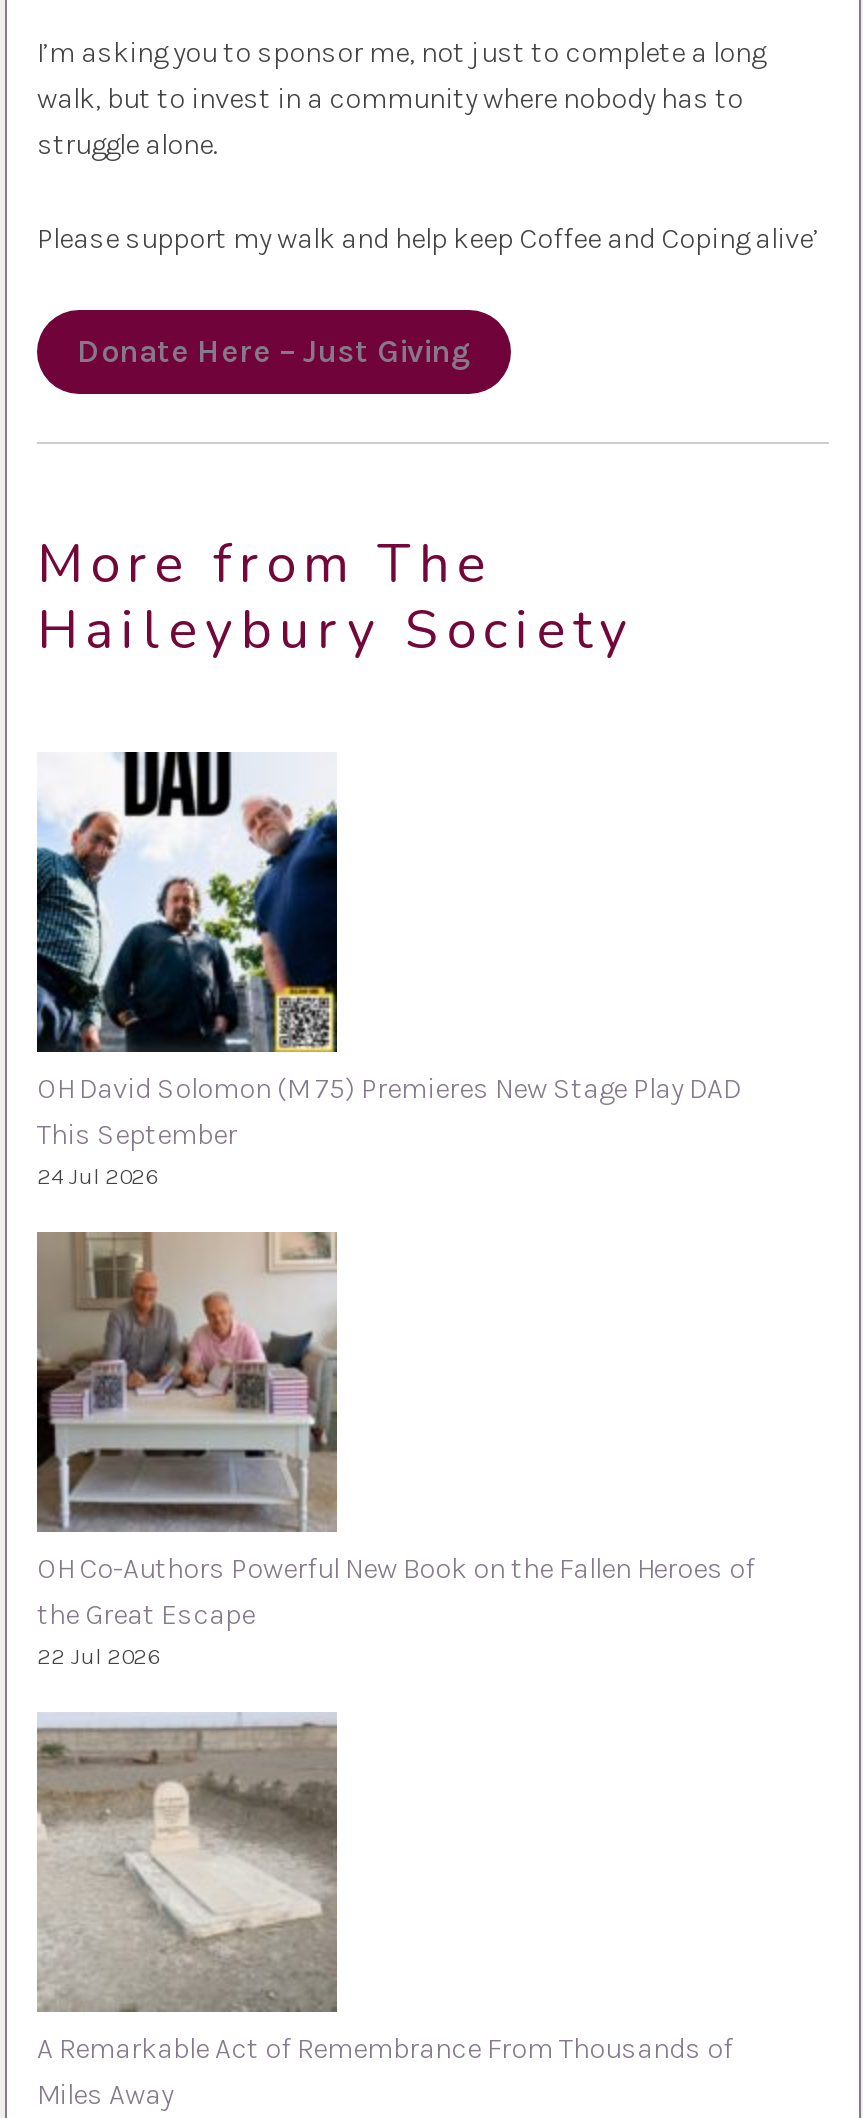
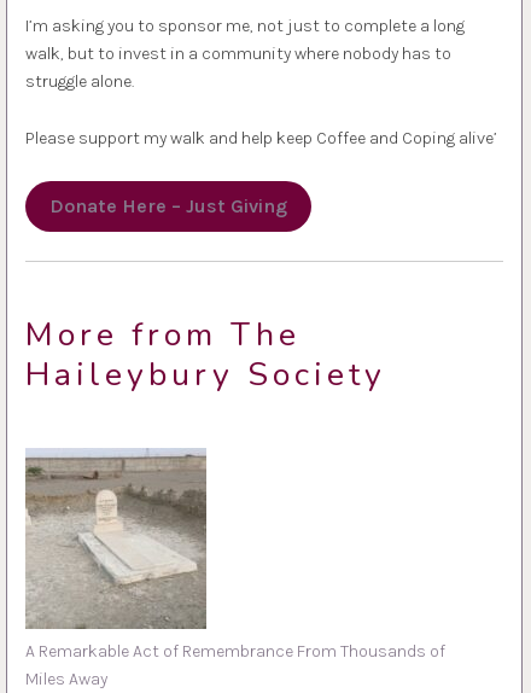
[35,750,741,1190] [image] | OH David Solomon (M 75) Premieres New Stage Play DAD | This September | 24 Jul 2026 -> none
[35,1230,755,1670] [image] | OH Co-Authors Powerful New Book on the Fallen Heroes of | the Great Escape | 22 Jul 2026 -> none

